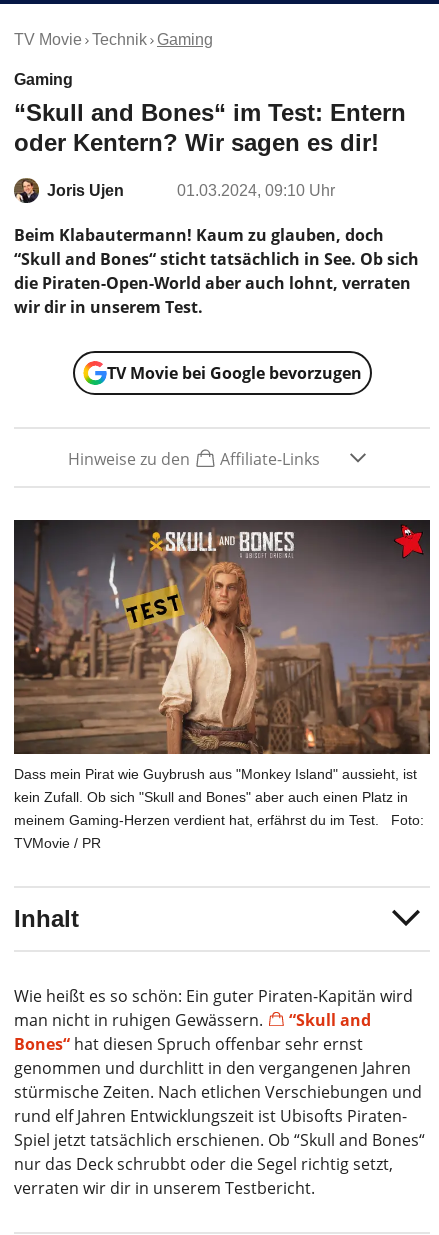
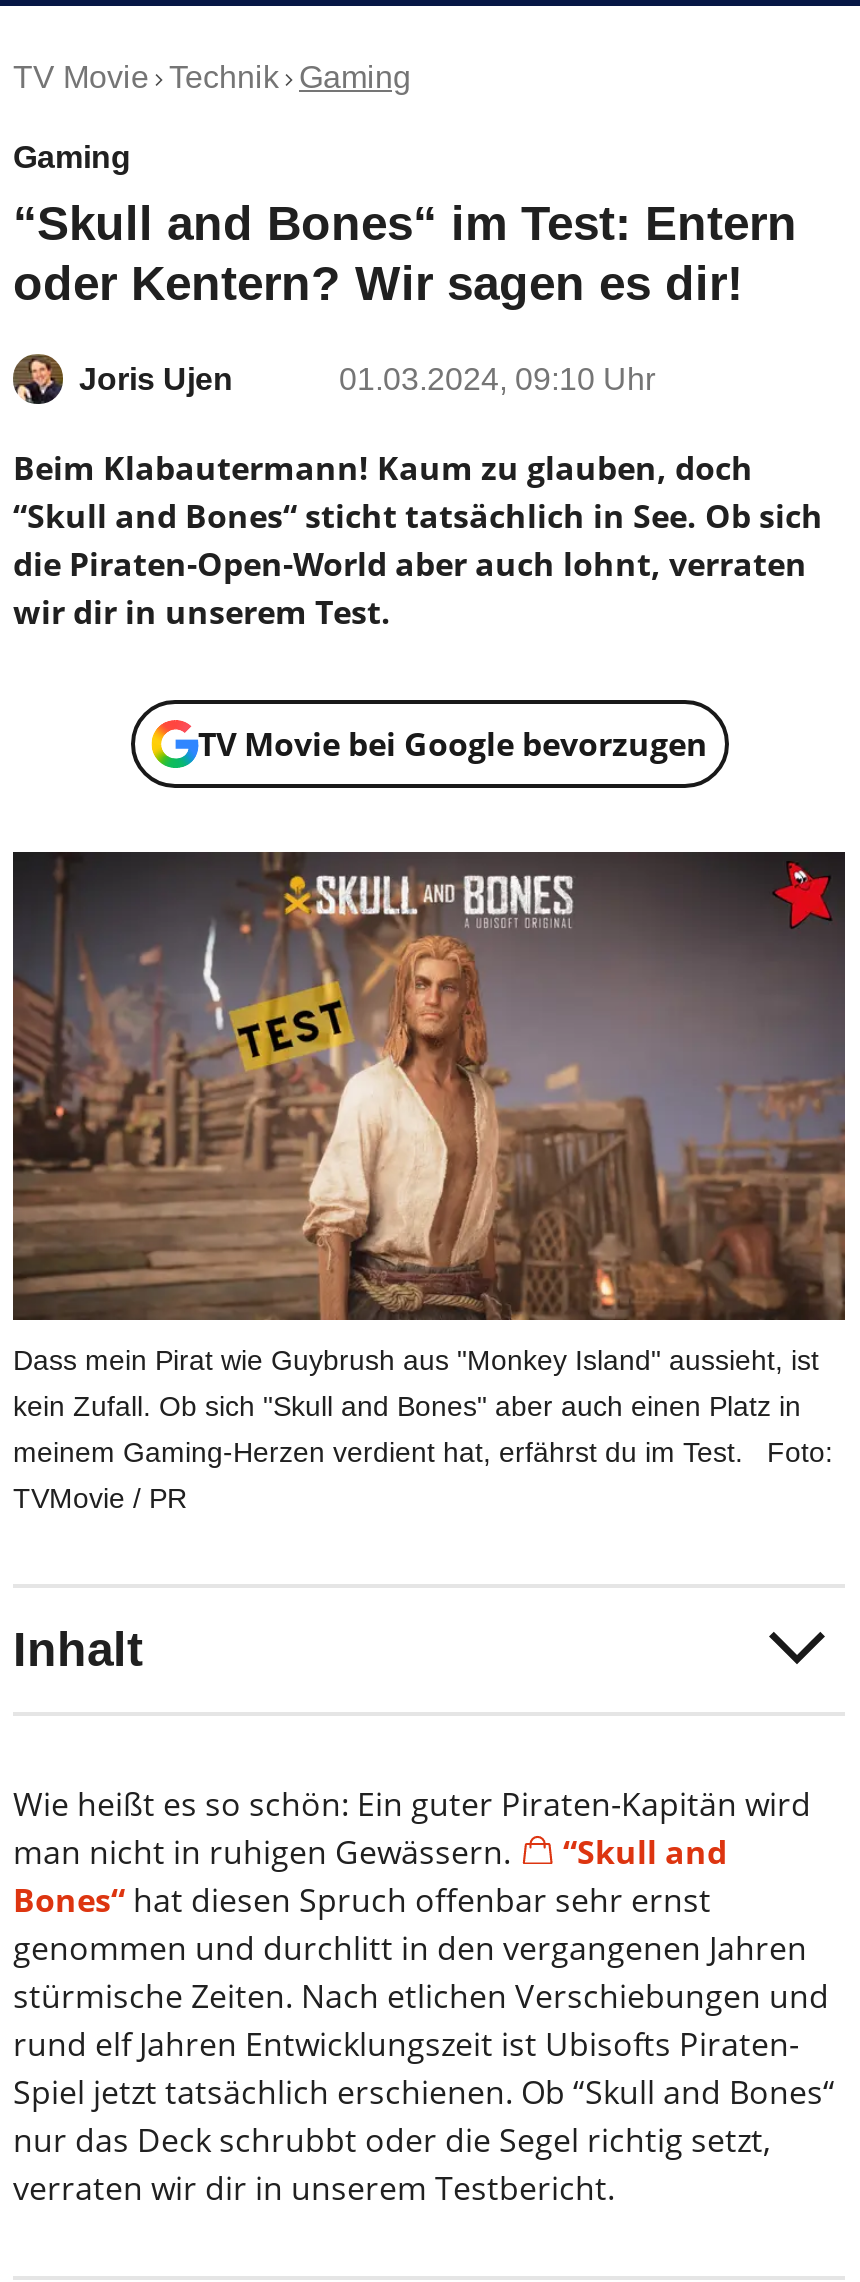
[68,448,320,470] Hinweise zu den | Affiliate-Links -> none

